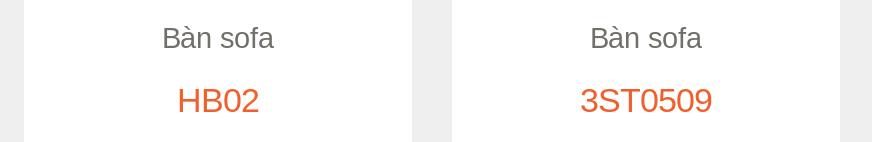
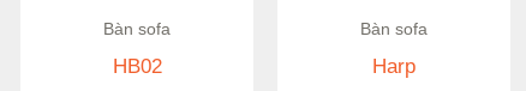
[580,82,712,120] 3ST0509 -> [372,55,416,78] Harp

